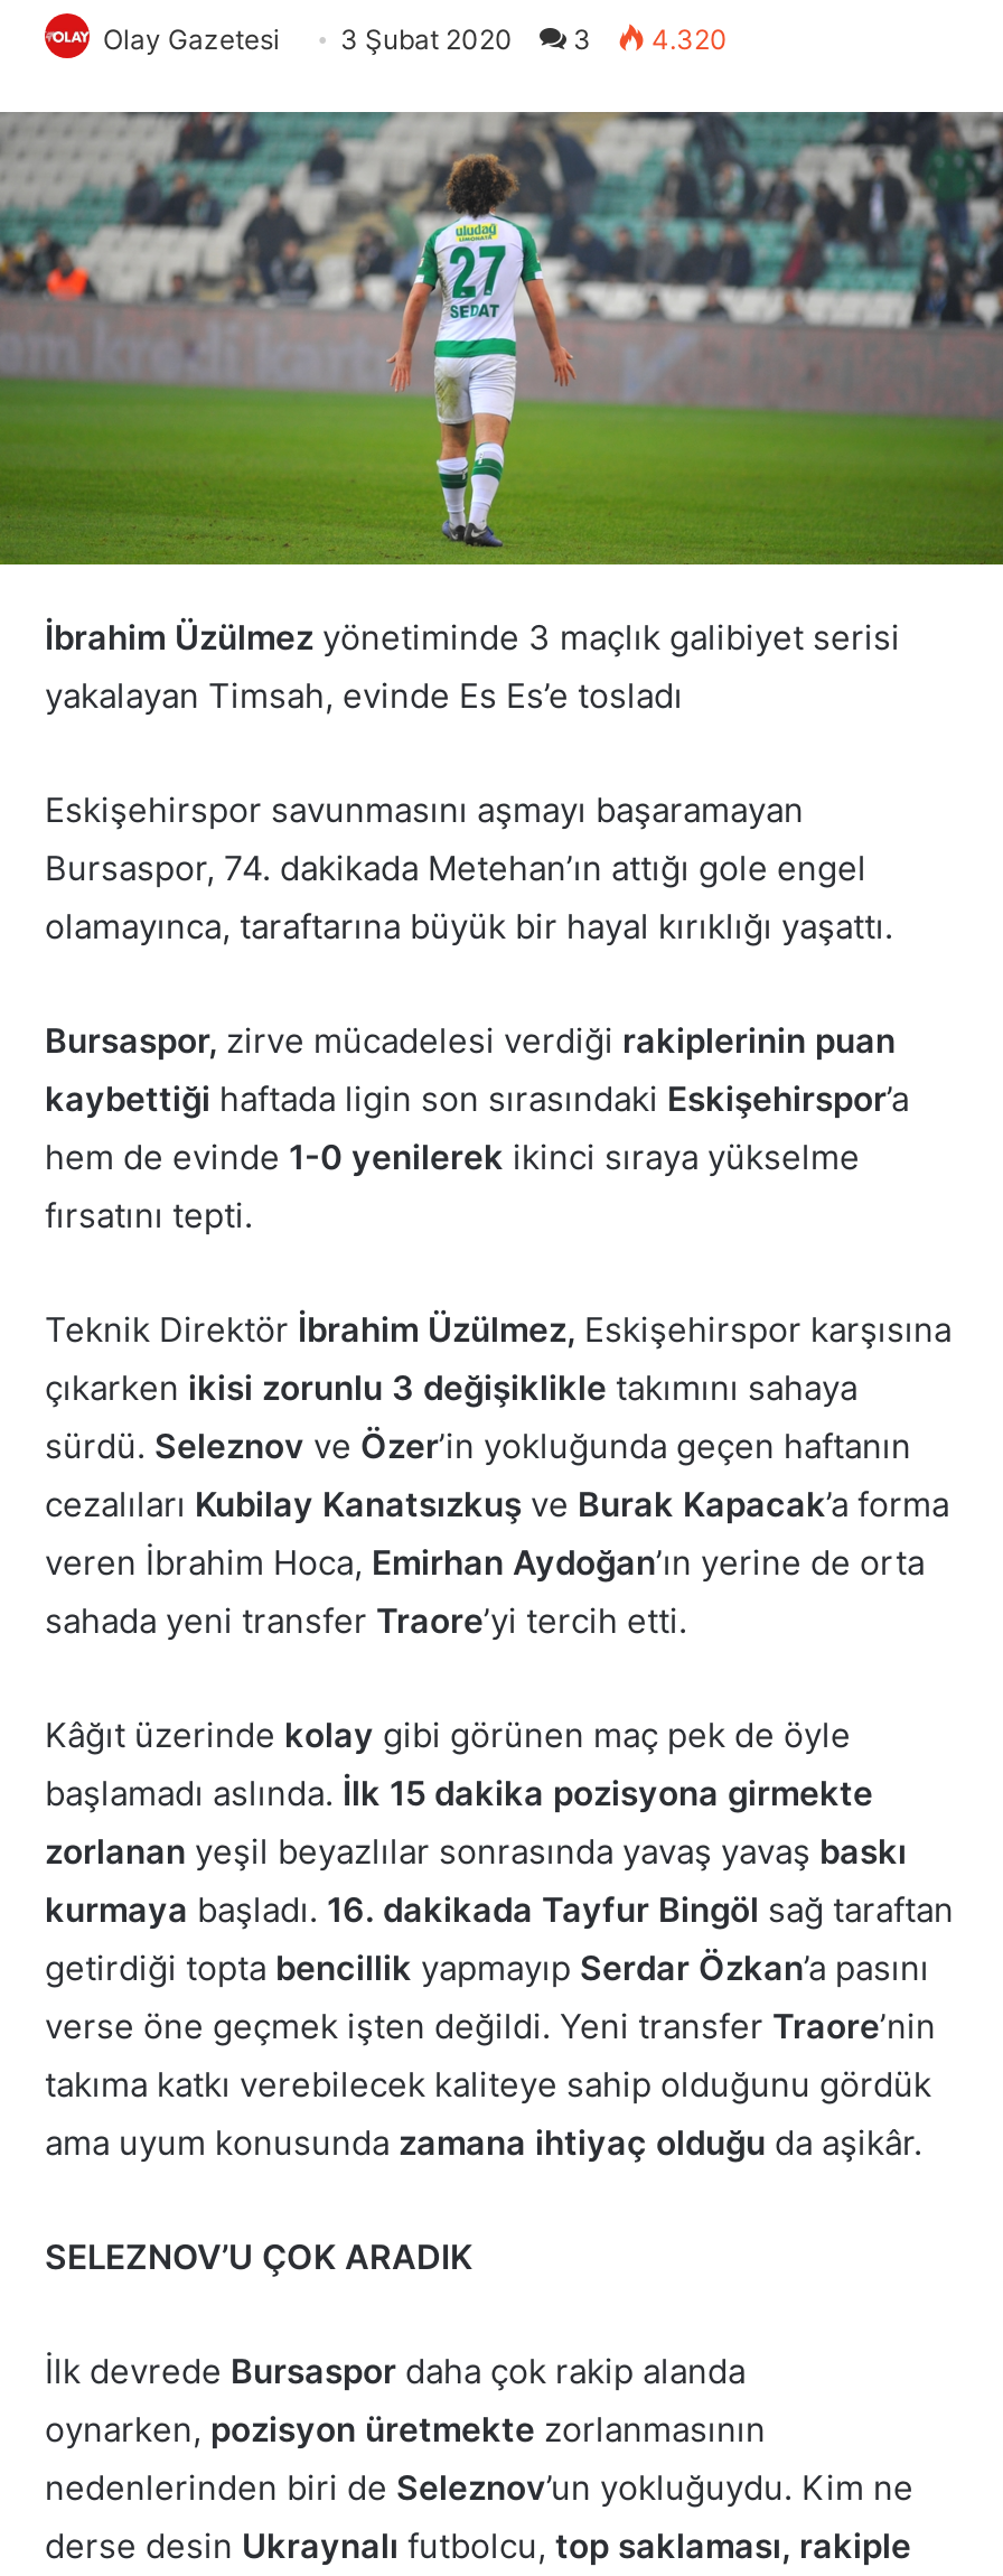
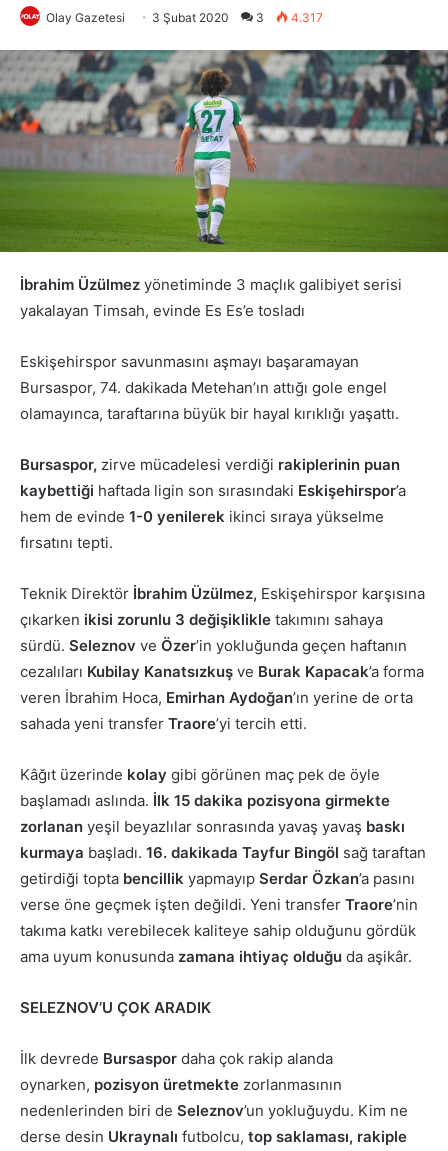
[103,23,728,56] Olay Gazetesi 3 Şubat 2020 3 4.320 -> [46,10,323,25] Olay Gazetesi 3 Şubat 2020 3 4.317

